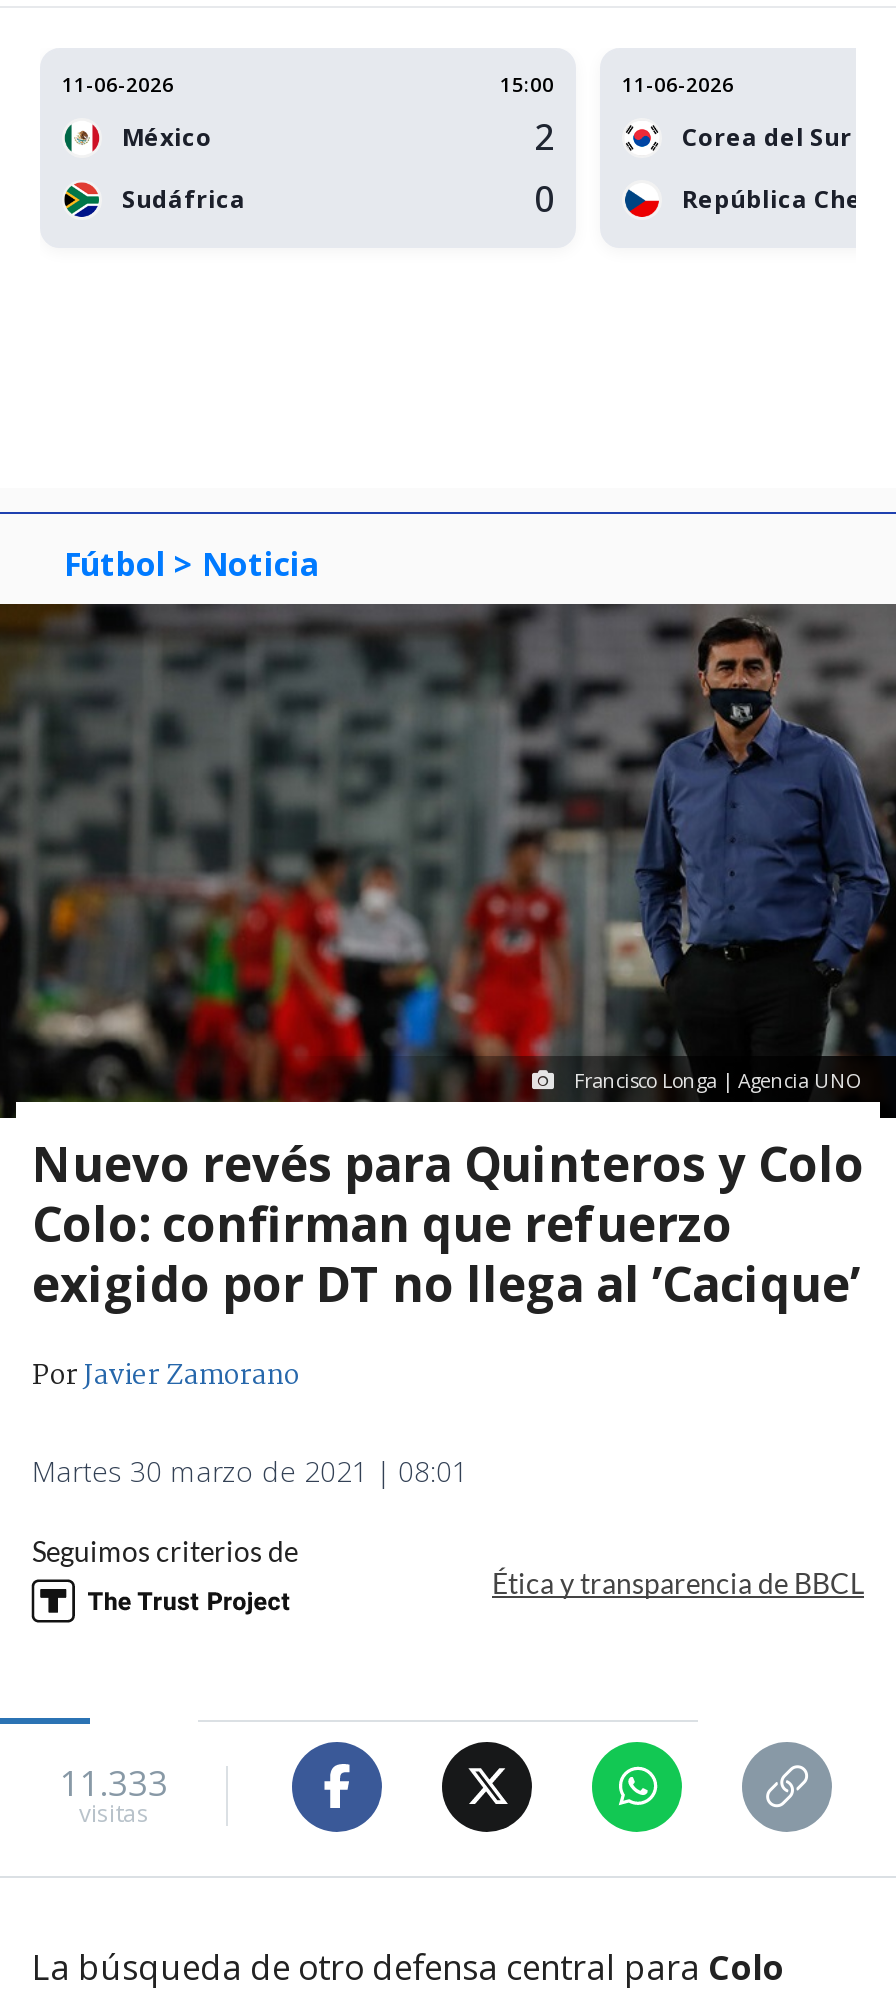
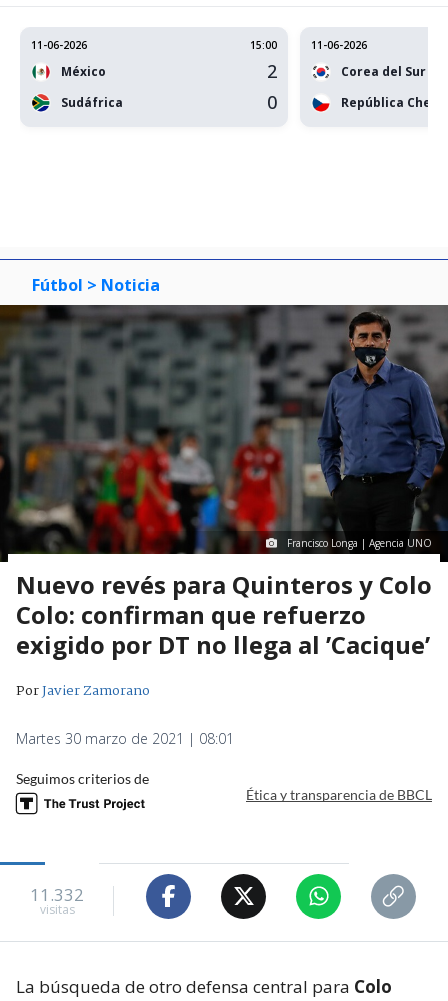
[60,1761,168,1807] 11.333 -> [30,883,84,906] 11.332

